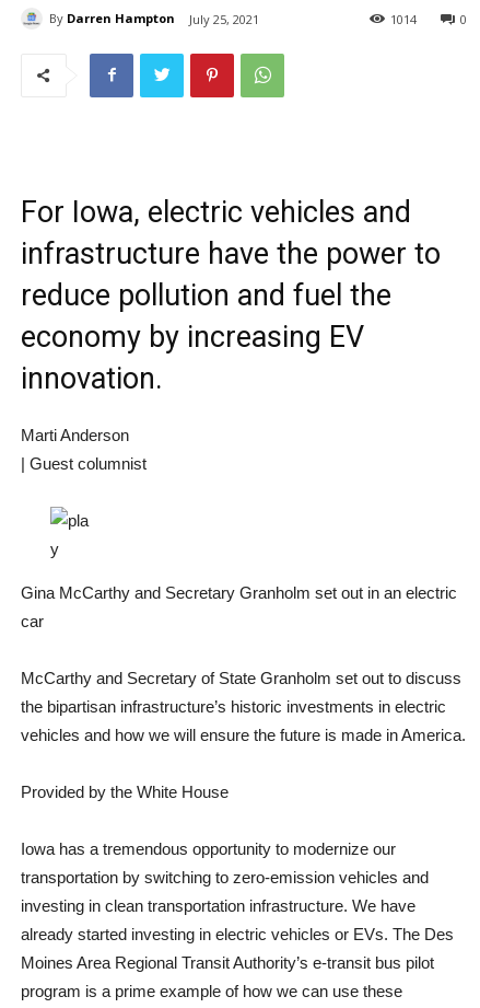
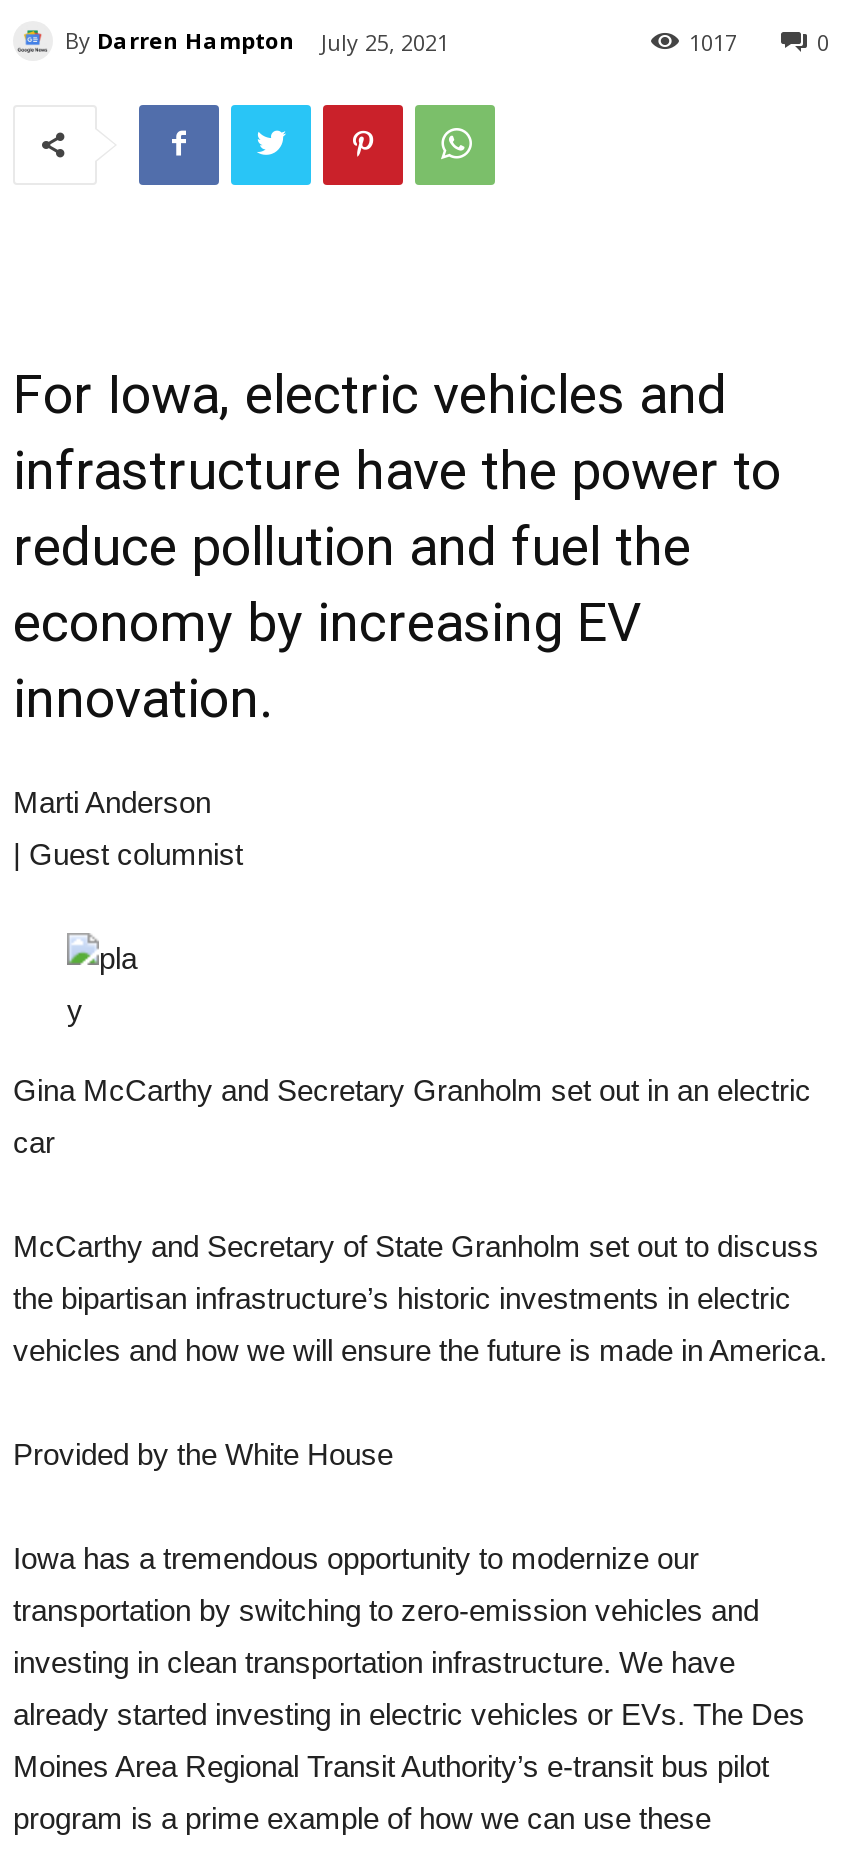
[390,11,417,27] 1014 -> [689,27,737,57] 1017

